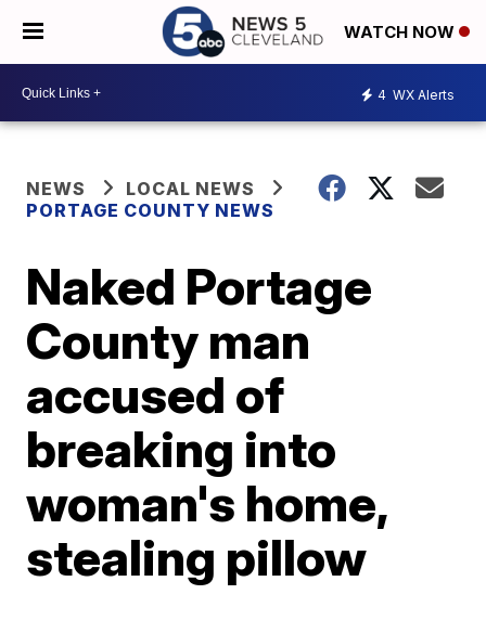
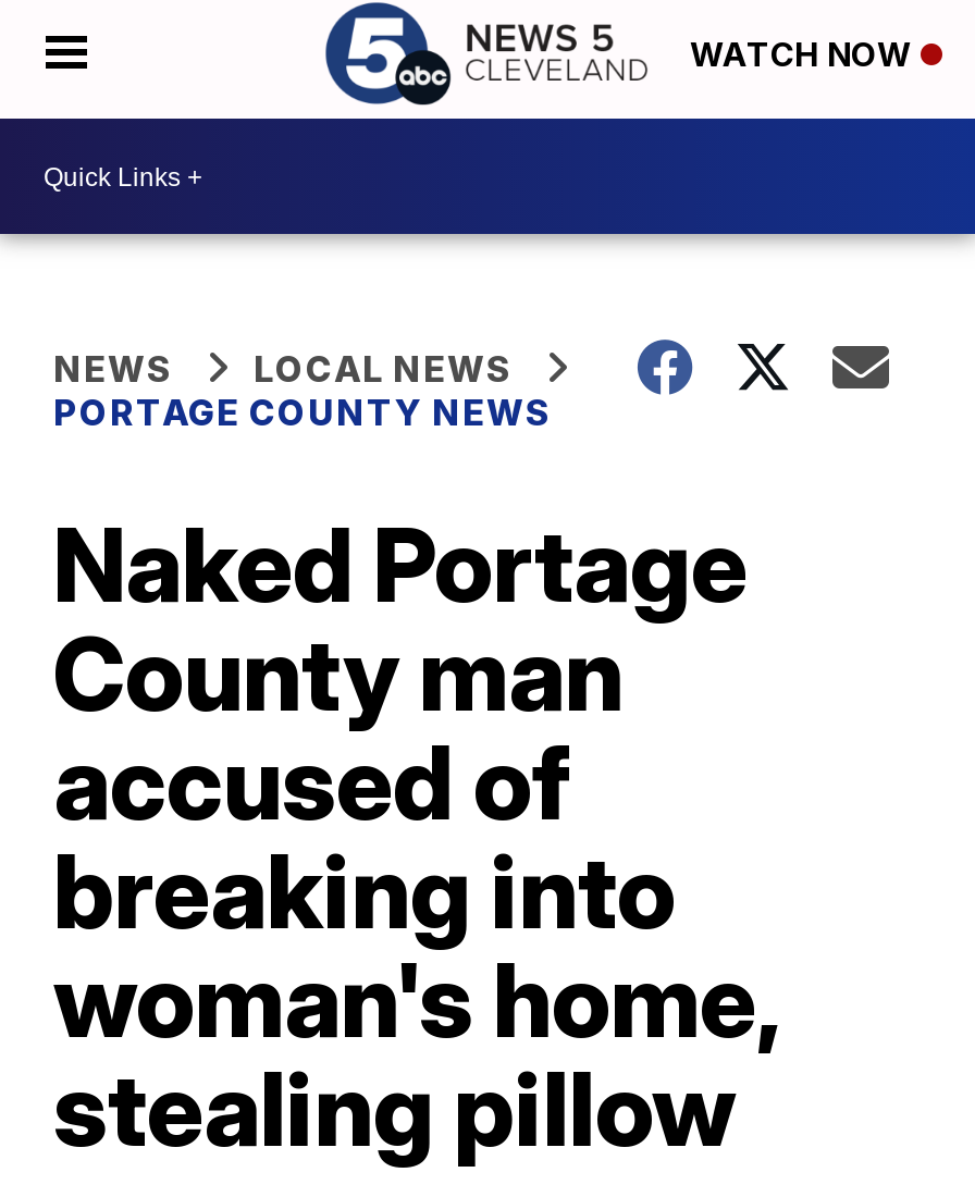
[378,86,455,102] 4 WX Alerts -> none

